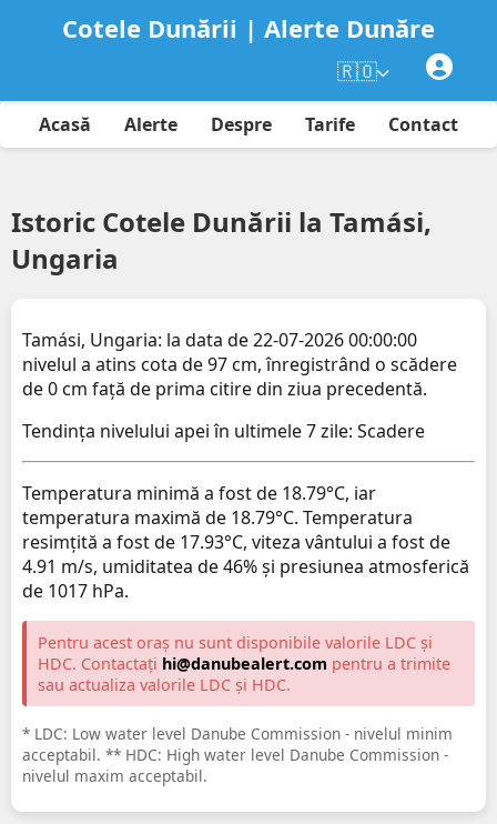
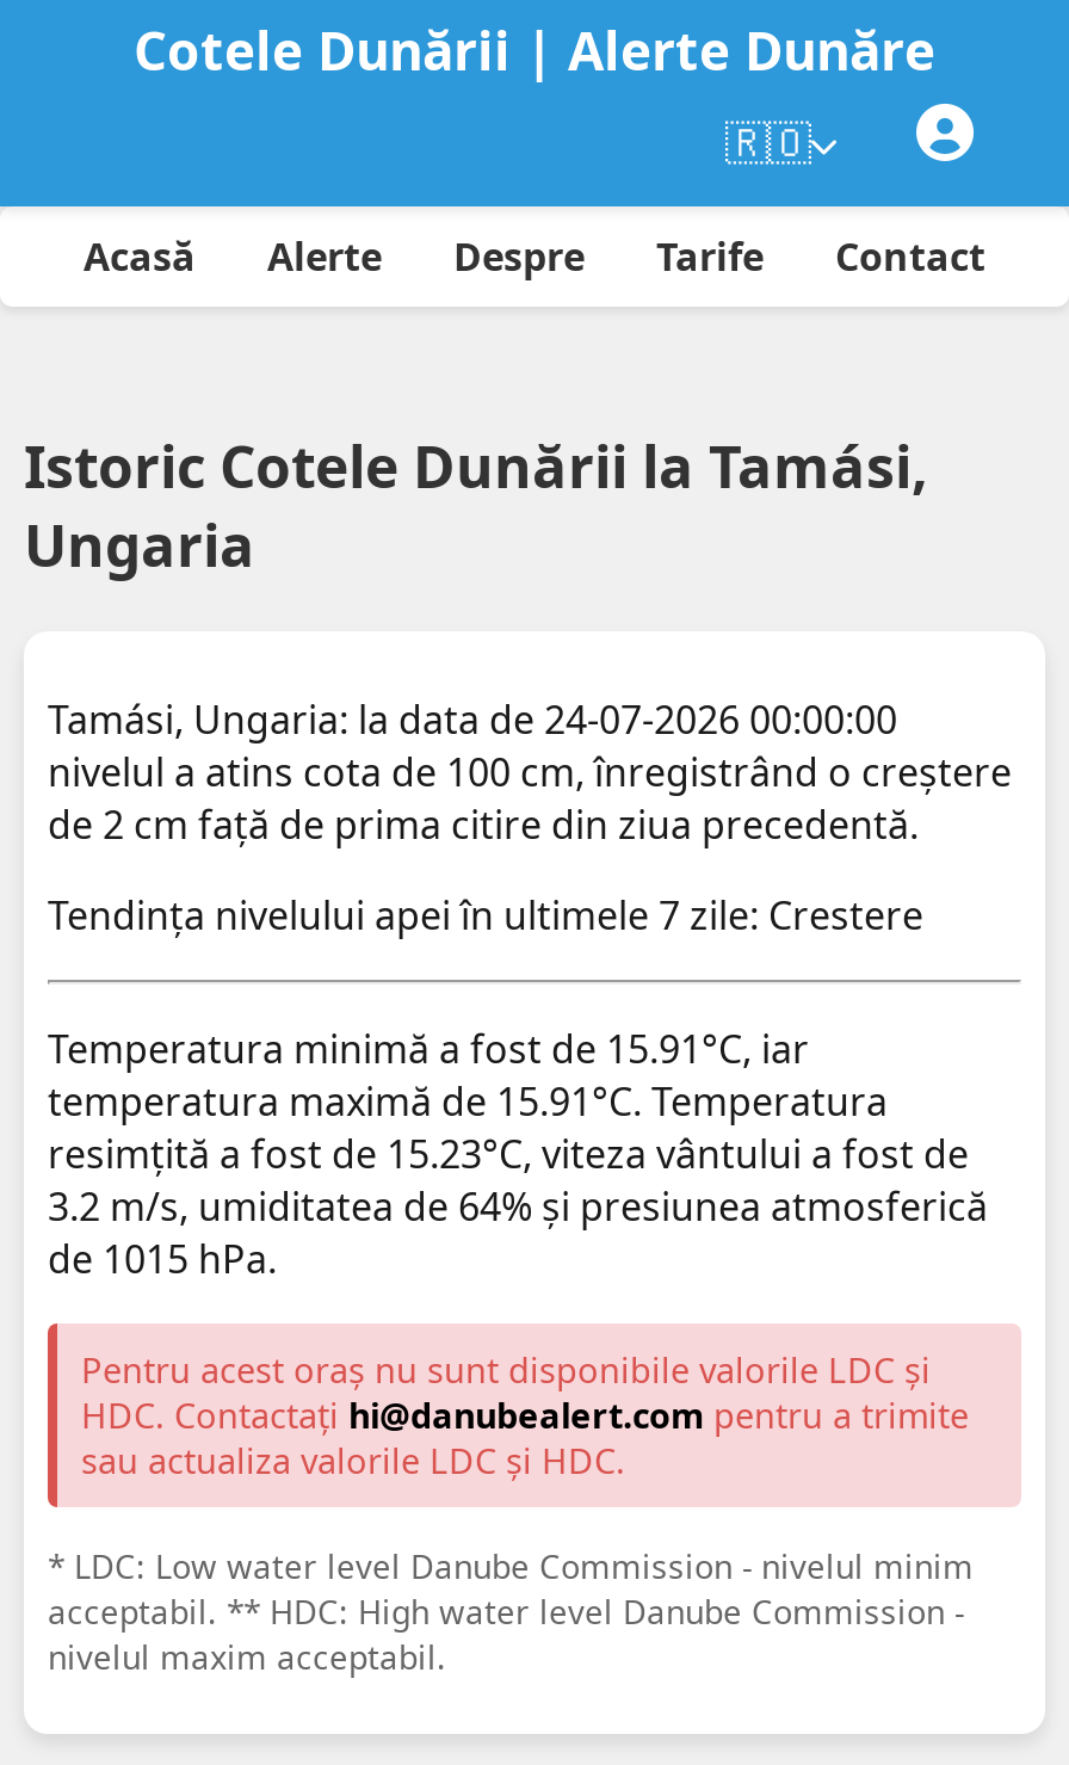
[22,327,417,352] Tamási, Ungaria: la data de 22-07-2026 00:00:00 -> [48,693,897,745] Tamási, Ungaria: la data de 24-07-2026 00:00:00
[22,352,457,376] nivelul a atins cota de 97 cm, înregistrând o scădere -> [48,745,1012,798] nivelul a atins cota de 100 cm, înregistrând o creștere
[22,376,427,401] de 0 cm față de prima citire din ziua precedentă. -> [48,798,919,850] de 2 cm față de prima citire din ziua precedentă.
[22,418,425,443] Tendința nivelului apei în ultimele 7 zile: Scadere -> [48,889,923,941] Tendința nivelului apei în ultimele 7 zile: Crestere
[22,481,376,505] Temperatura minimă a fost de 18.79°C, iar -> [48,1022,809,1075] Temperatura minimă a fost de 15.91°C, iar
[22,505,413,529] temperatura maximă de 18.79°C. Temperatura -> [48,1075,888,1127] temperatura maximă de 15.91°C. Temperatura
[22,529,450,554] resimțită a fost de 17.93°C, viteza vântului a fost de -> [48,1127,969,1180] resimțită a fost de 15.23°C, viteza vântului a fost de
[22,554,469,578] 4.91 m/s, umiditatea de 46% și presiunea atmosferică -> [48,1180,988,1232] 3.2 m/s, umiditatea de 64% și presiunea atmosferică
[22,578,129,603] de 1017 hPa. -> [48,1232,277,1285] de 1015 hPa.

